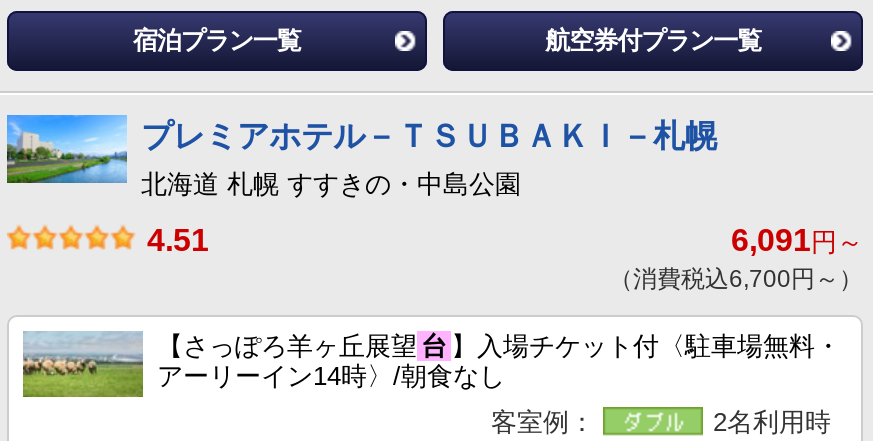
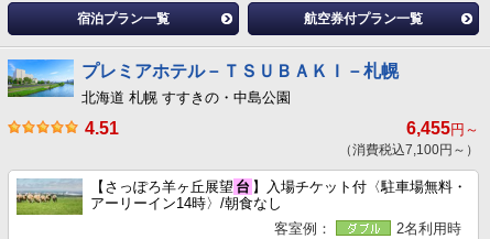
[731,222,863,256] 6,091円～ -> [406,119,479,137] 6,455円～
[609,264,863,292] （消費税込6,700円～） -> [339,142,479,157] （消費税込7,100円～）

